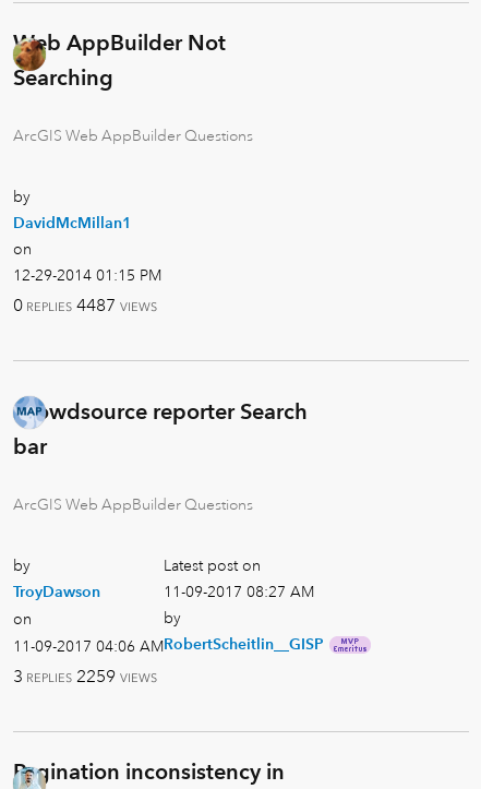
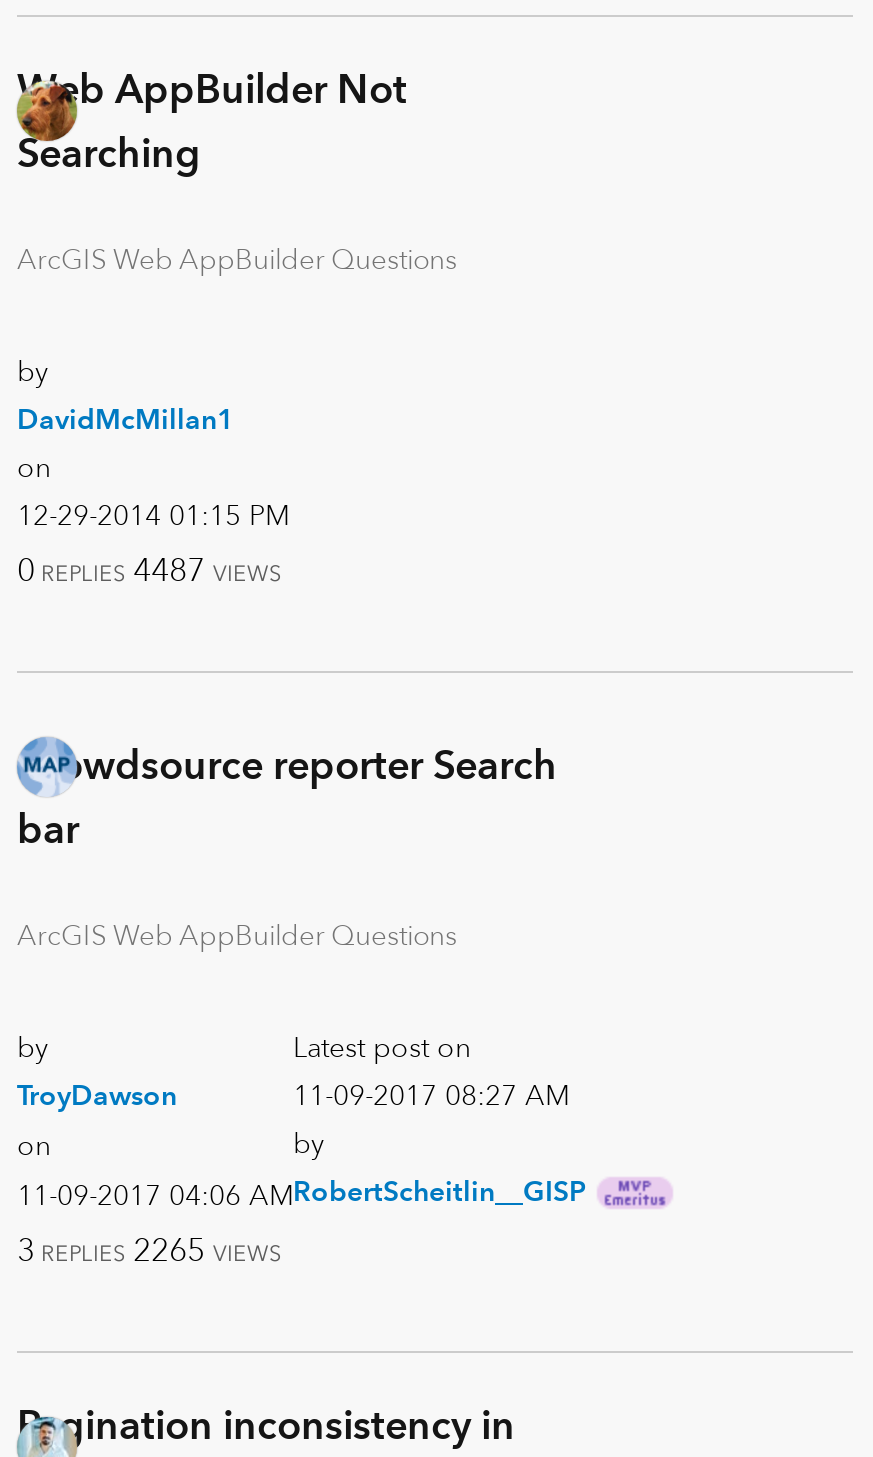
[13,666,157,688] 3 REPLIES 2259 VIEWS -> [17,1231,281,1271] 3 REPLIES 2265 VIEWS

